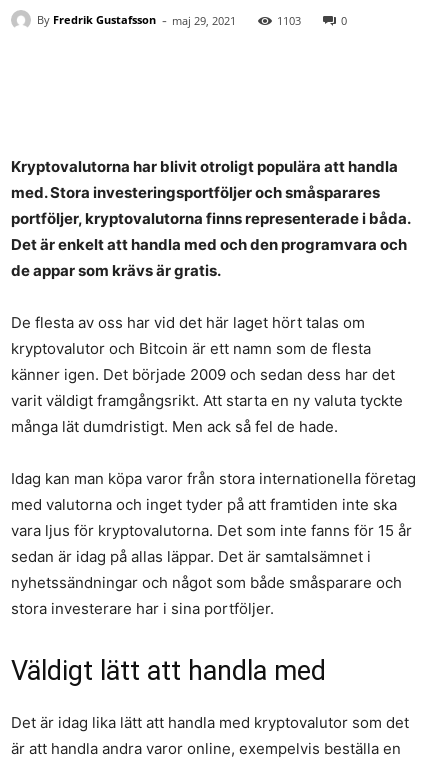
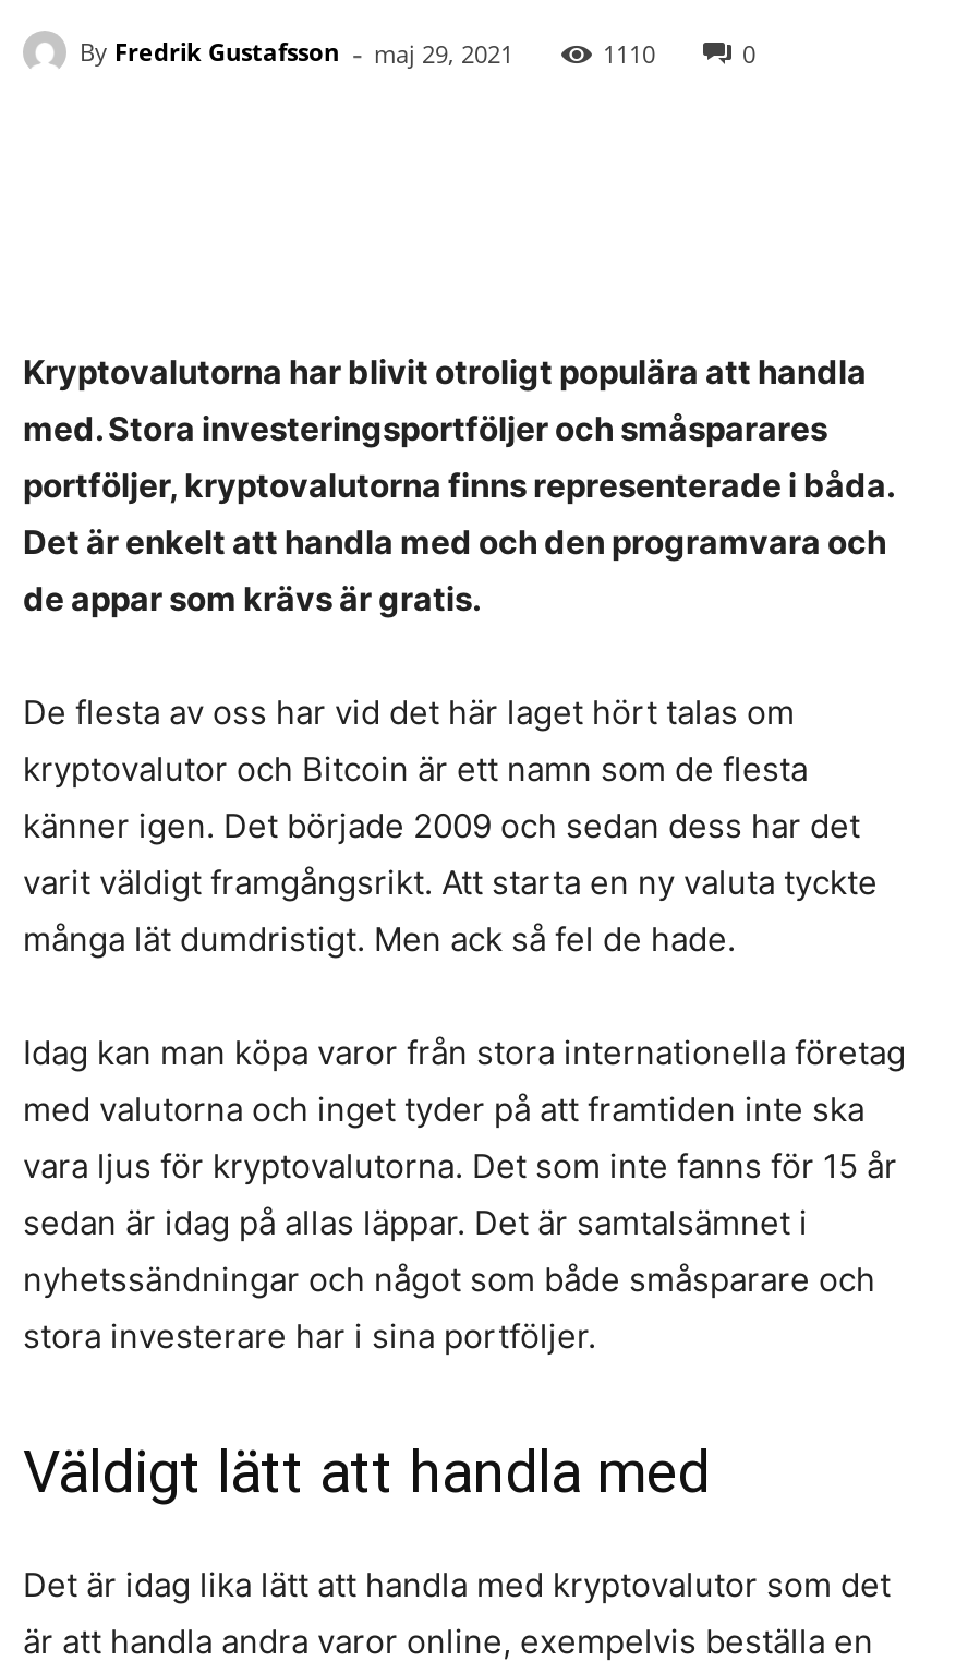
[277,13,301,28] 1103 -> [603,37,655,70] 1110

